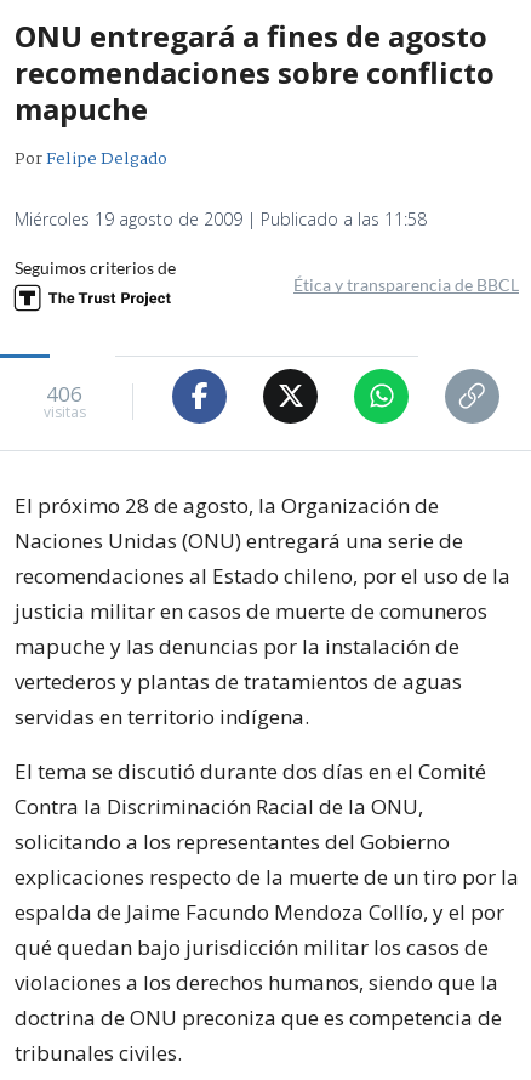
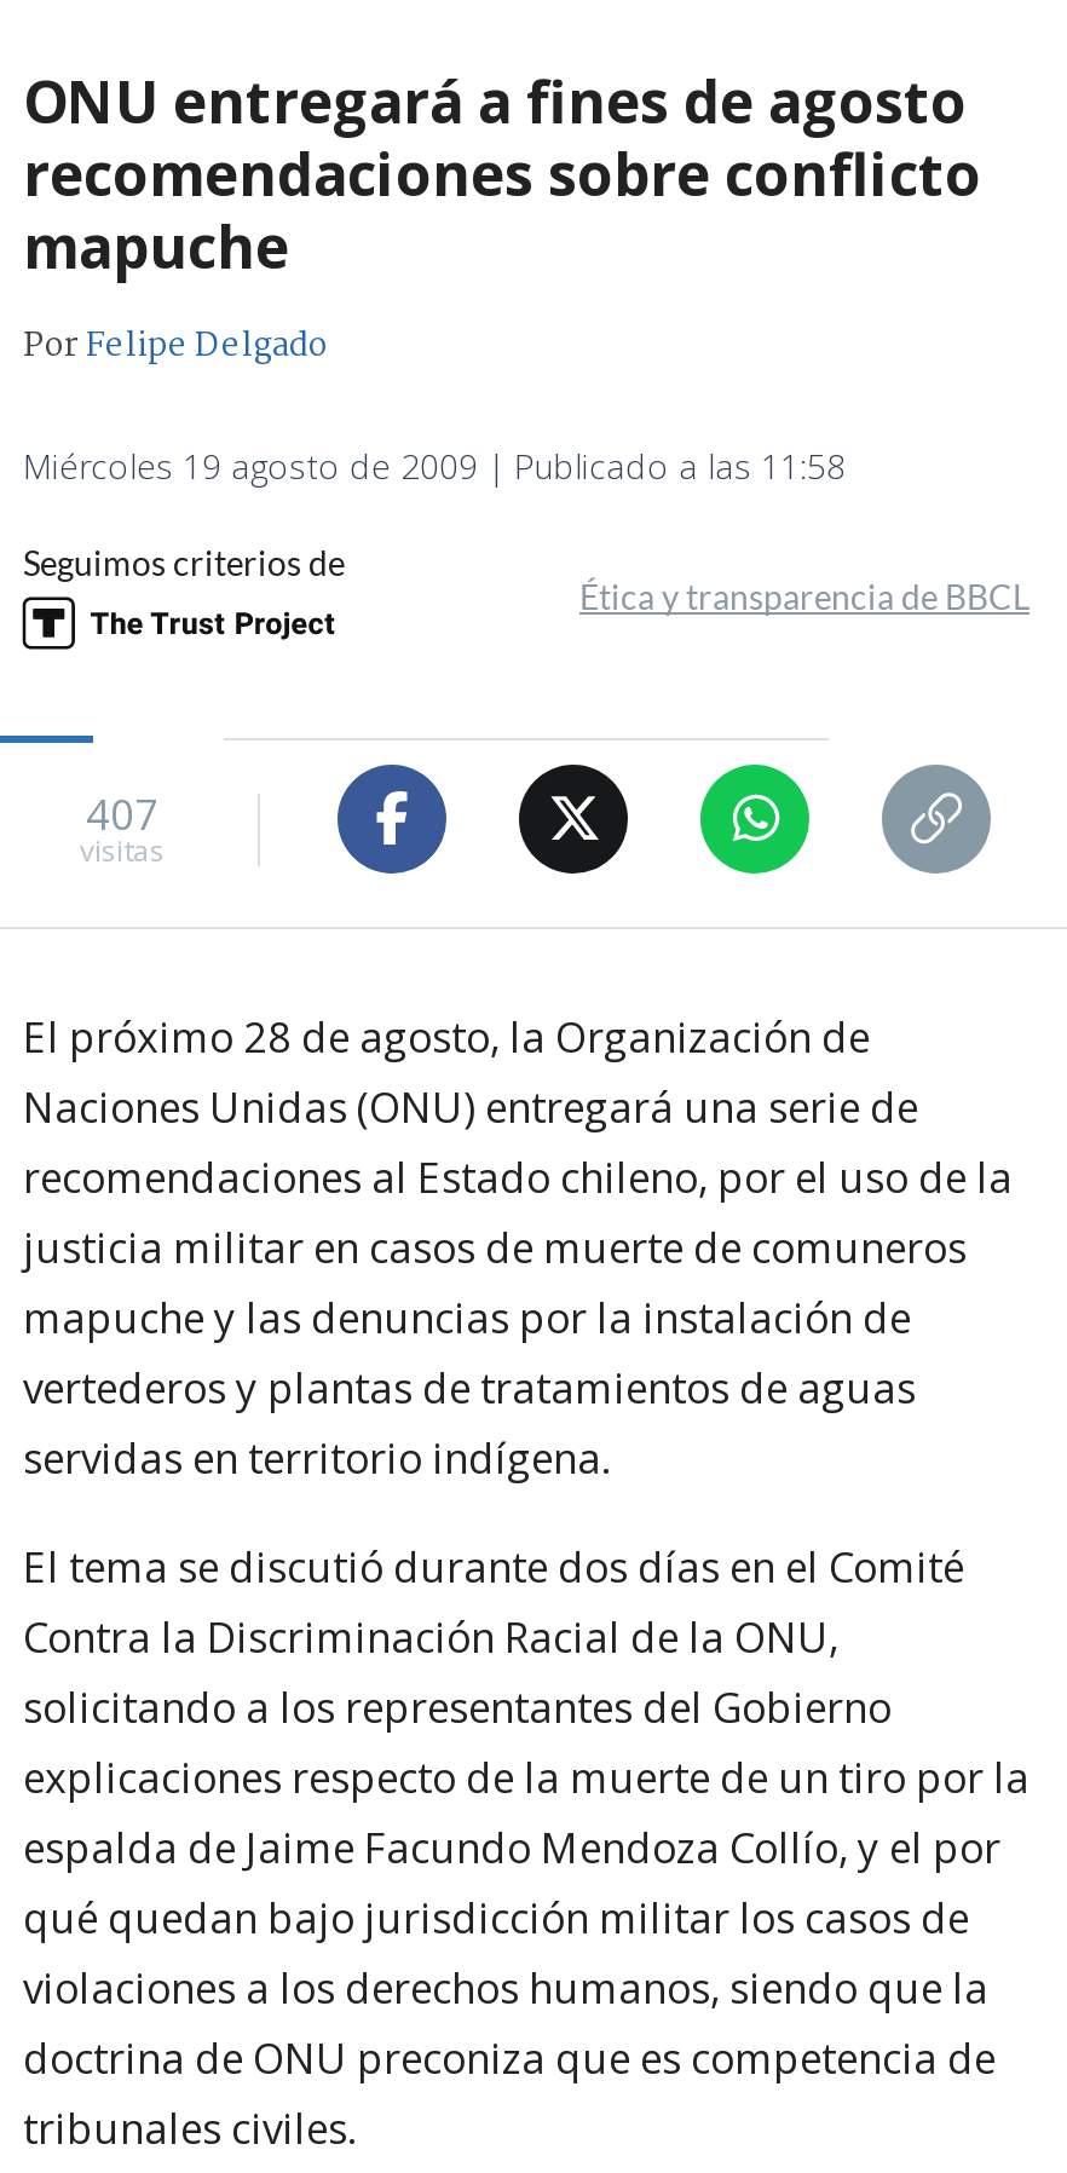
[46,380,82,408] 406 -> [86,787,158,843] 407

